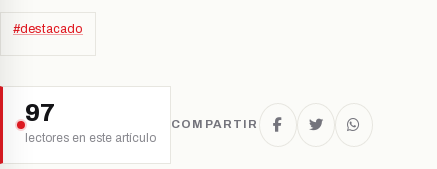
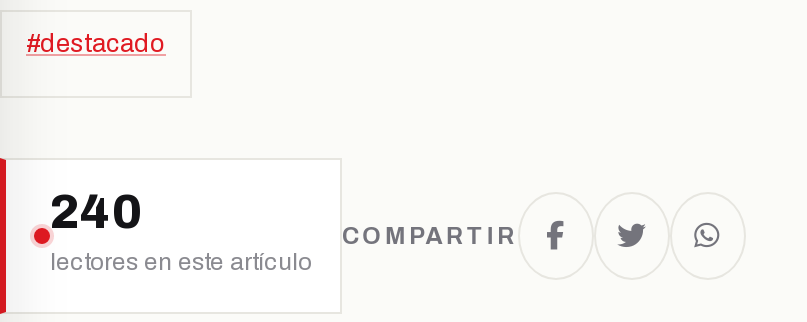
[25,100,55,126] 97 -> [50,187,142,239] 240

